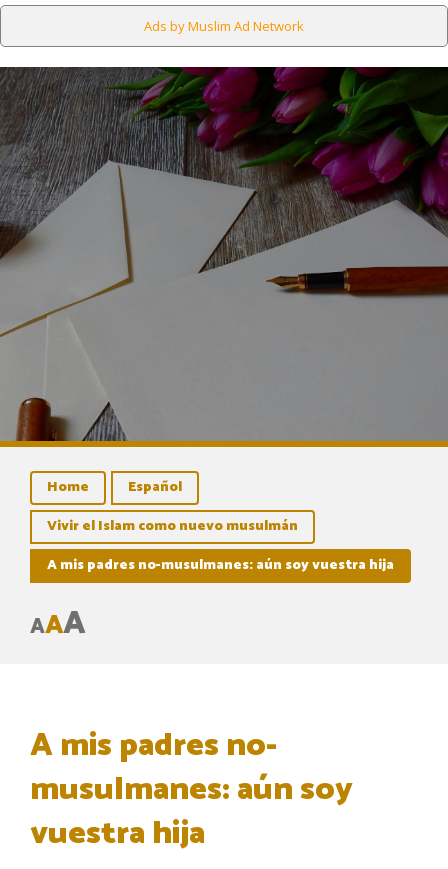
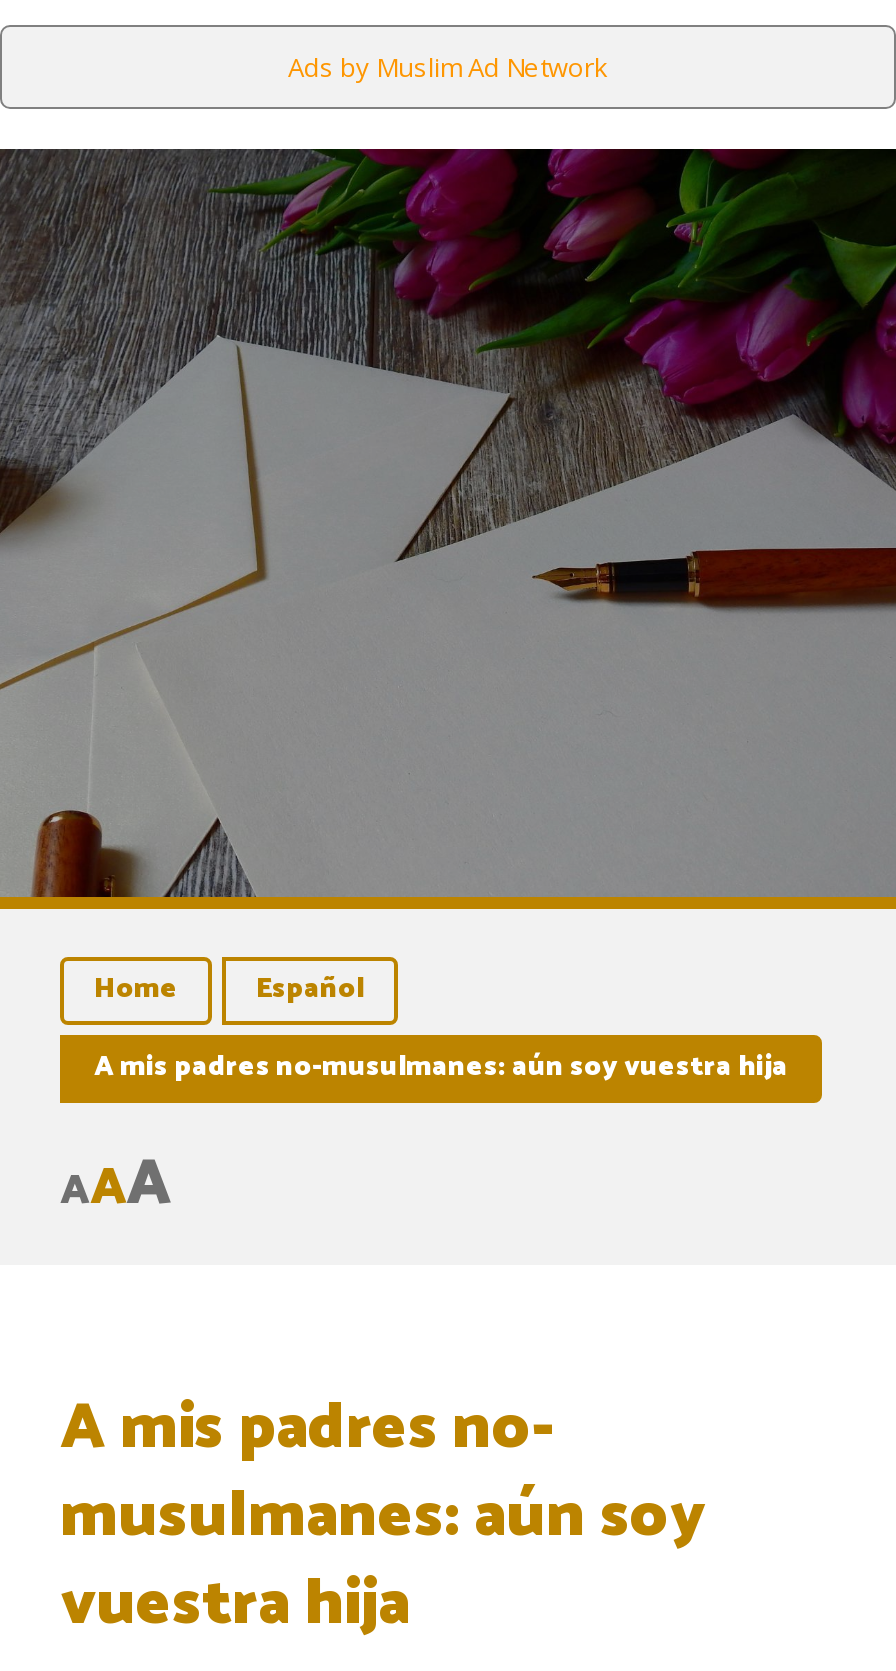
[47,515,298,538] Vivir el Islam como nuevo musulmán -> none

